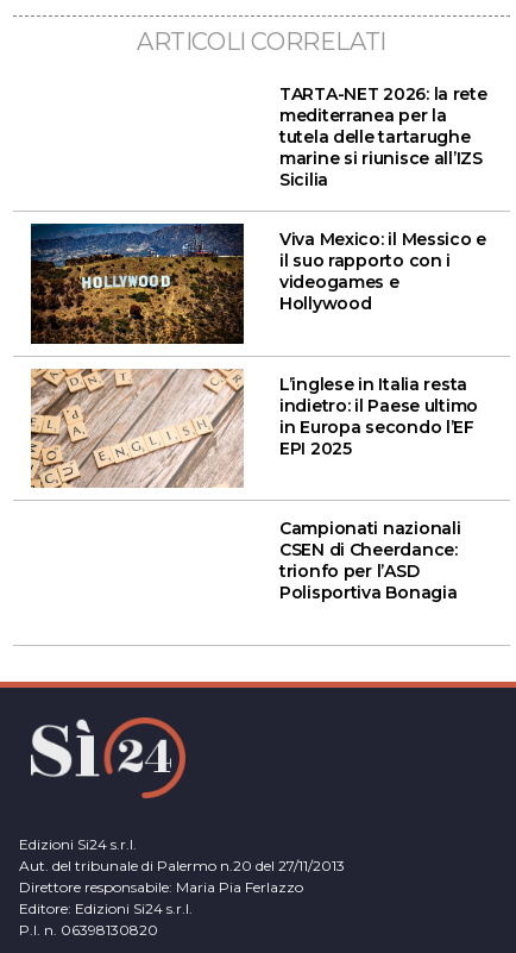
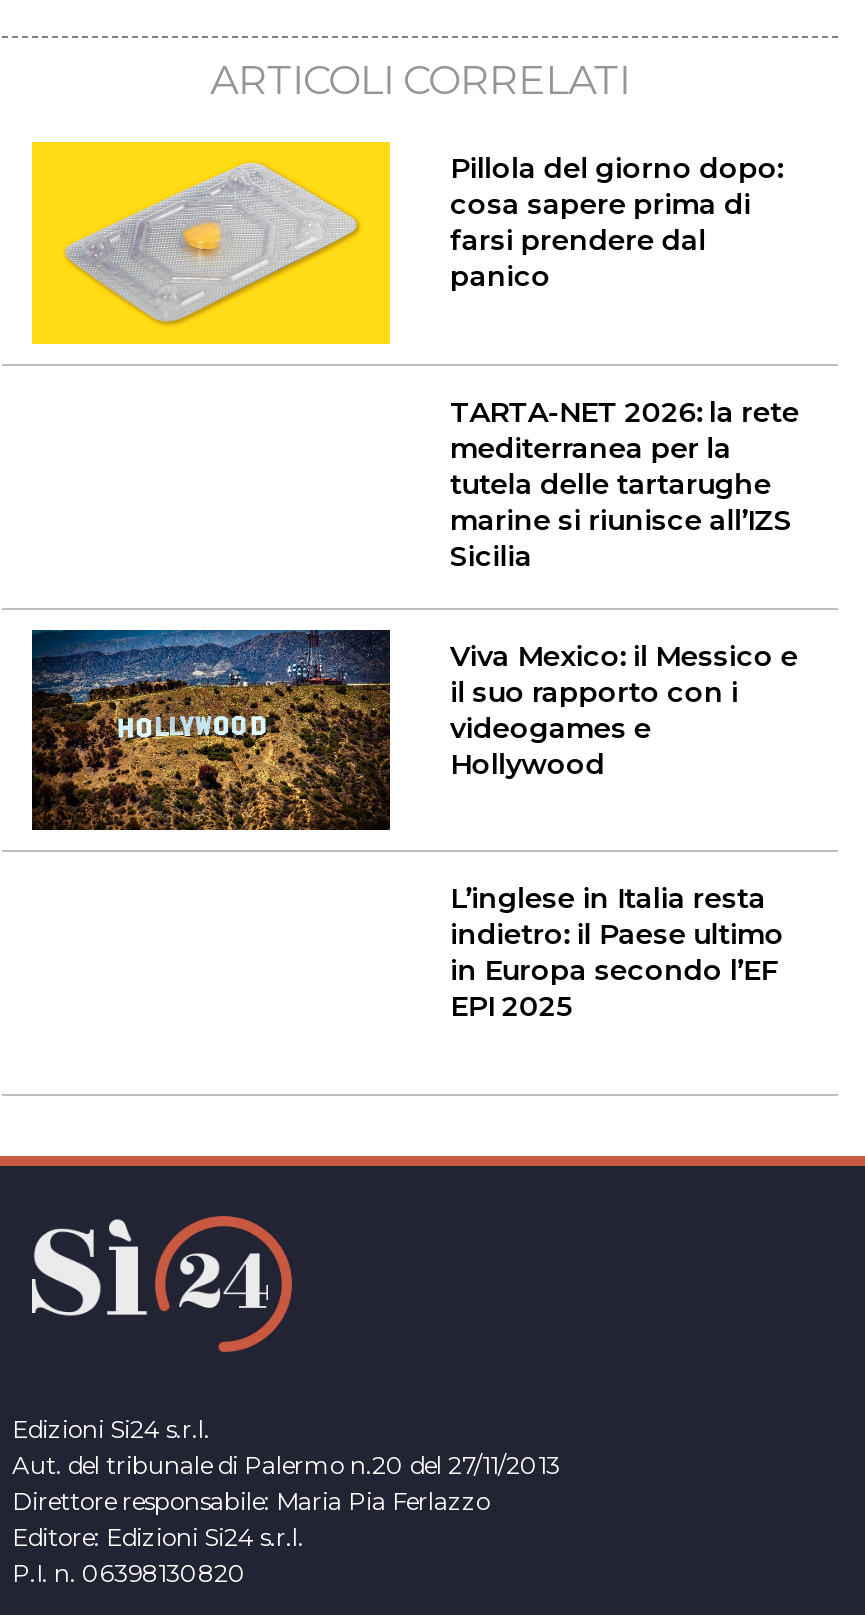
none -> [30,140,783,346] [image] | Pillola del giorno dopo: | cosa sapere prima di | farsi prendere dal | panico
moved [29,83,487,459] -> [28,394,799,1024]: [image] | TARTA-NET 2026: la rete | mediterranea per la | ... | in Europa secondo l’EF | EPI 2025
[30,368,245,489] [image] -> none
[279,518,461,603] Campionati nazionali | CSEN di Cheerdance: | trionfo per l’ASD | Polisportiva Bonagia -> none

